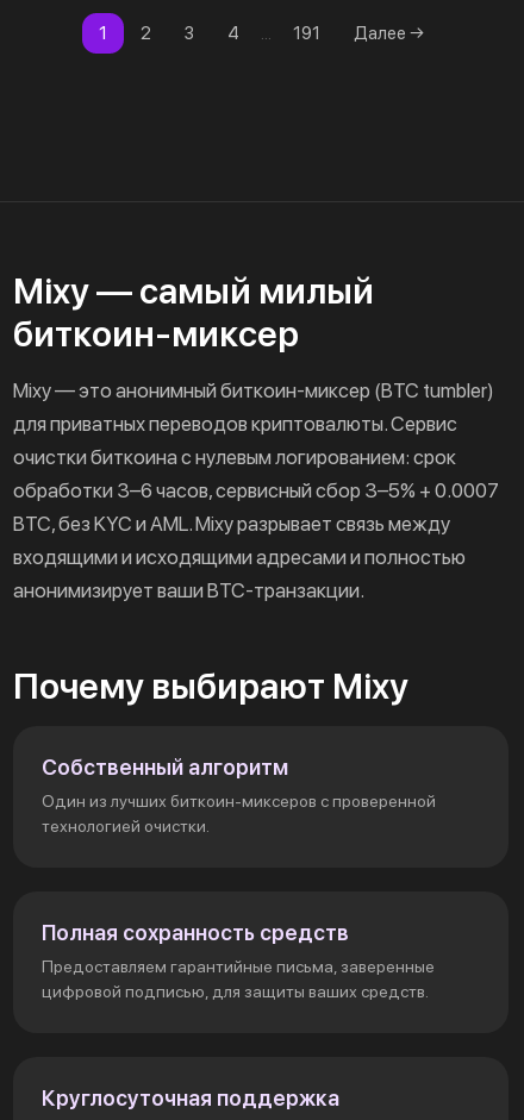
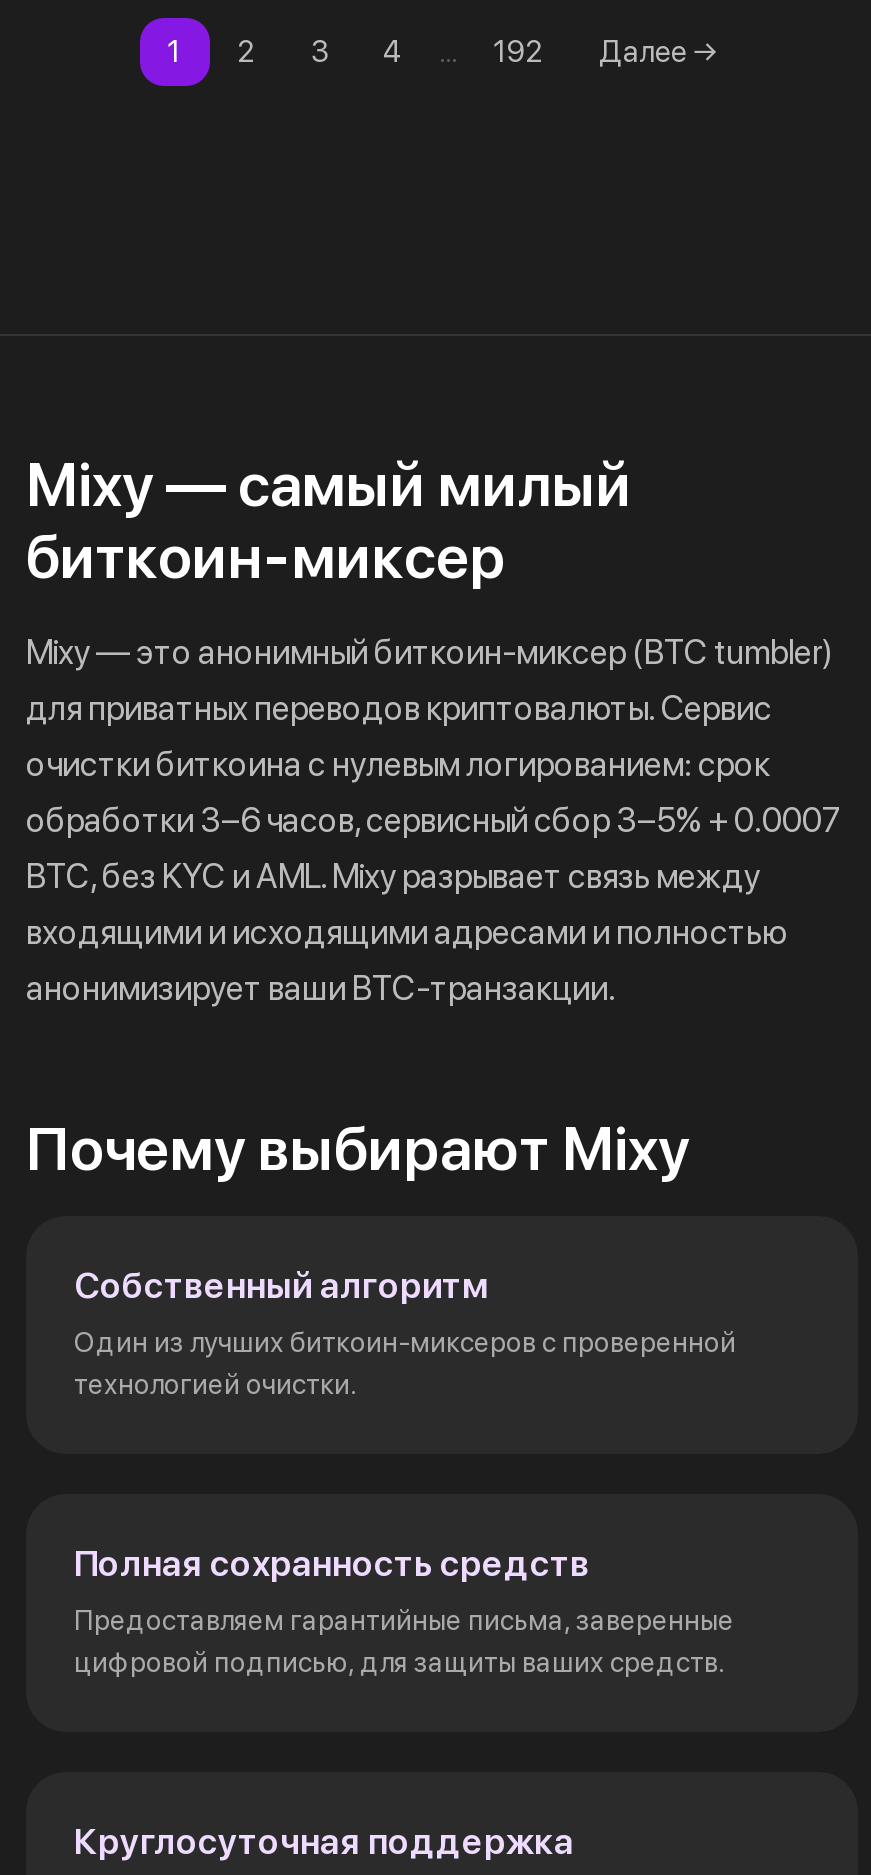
[292,23,320,44] 191 -> [493,34,543,70] 192

